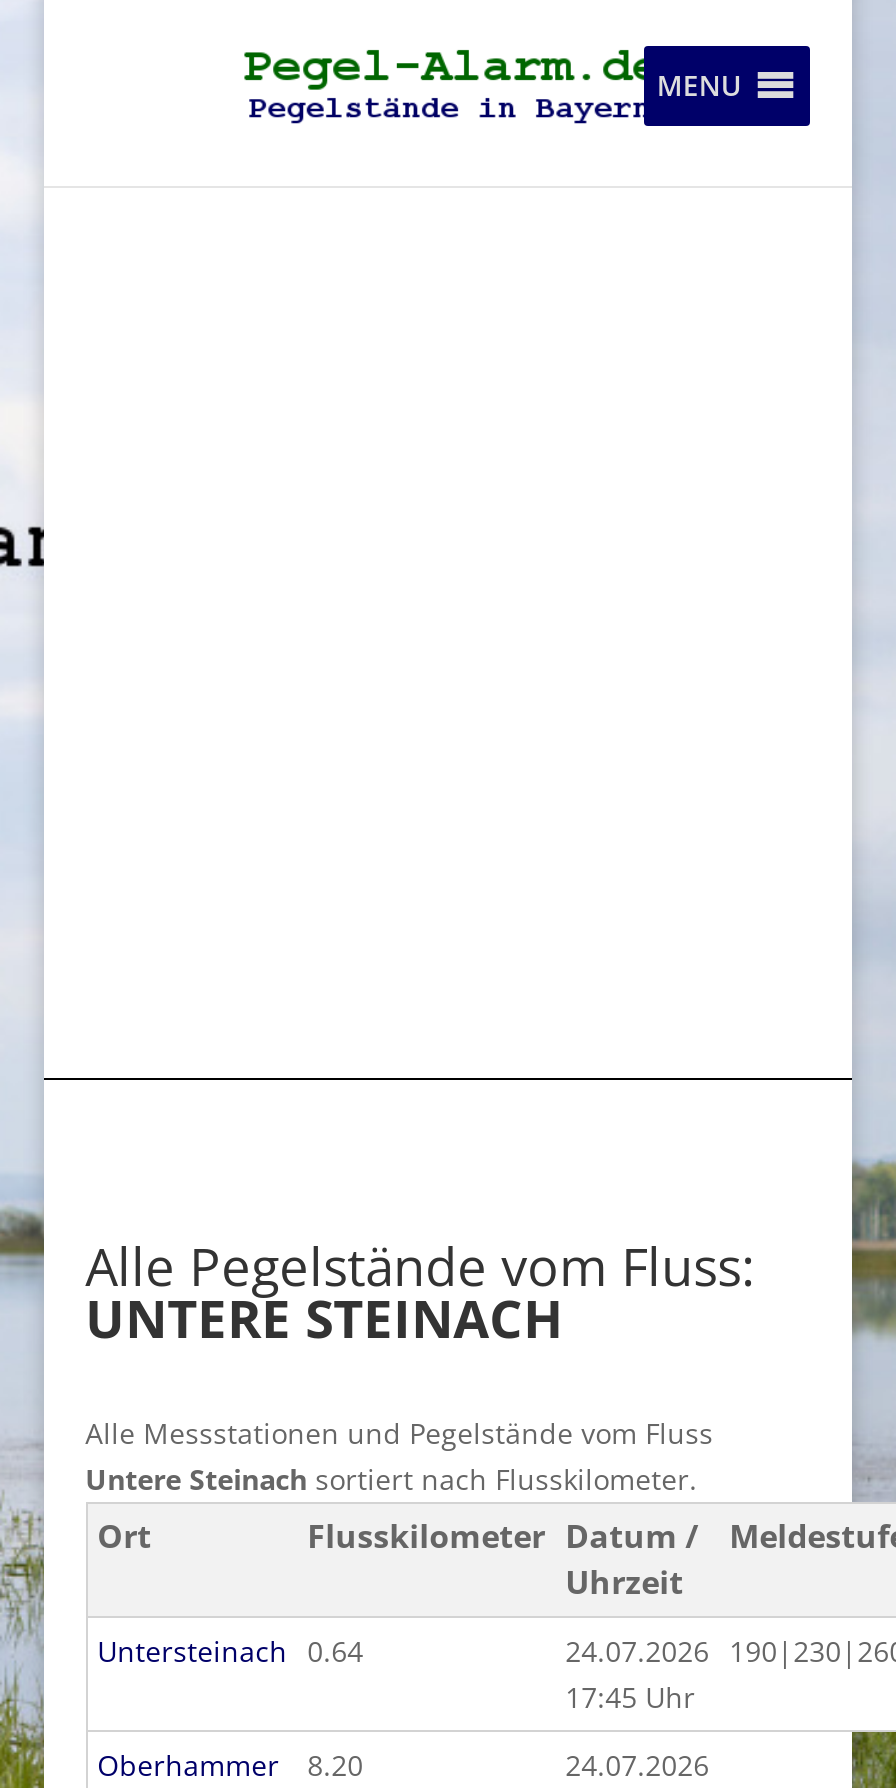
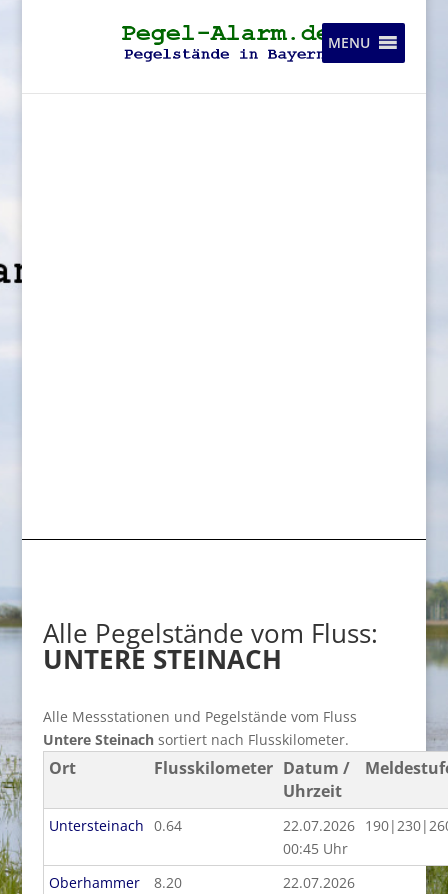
[565,1632,709,1670] 24.07.2026 -> [283,816,355,835] 22.07.2026
[565,1678,695,1716] 17:45 Uhr -> [283,839,348,858] 00:45 Uhr
[565,1746,709,1784] 24.07.2026 -> [283,873,355,892] 22.07.2026

